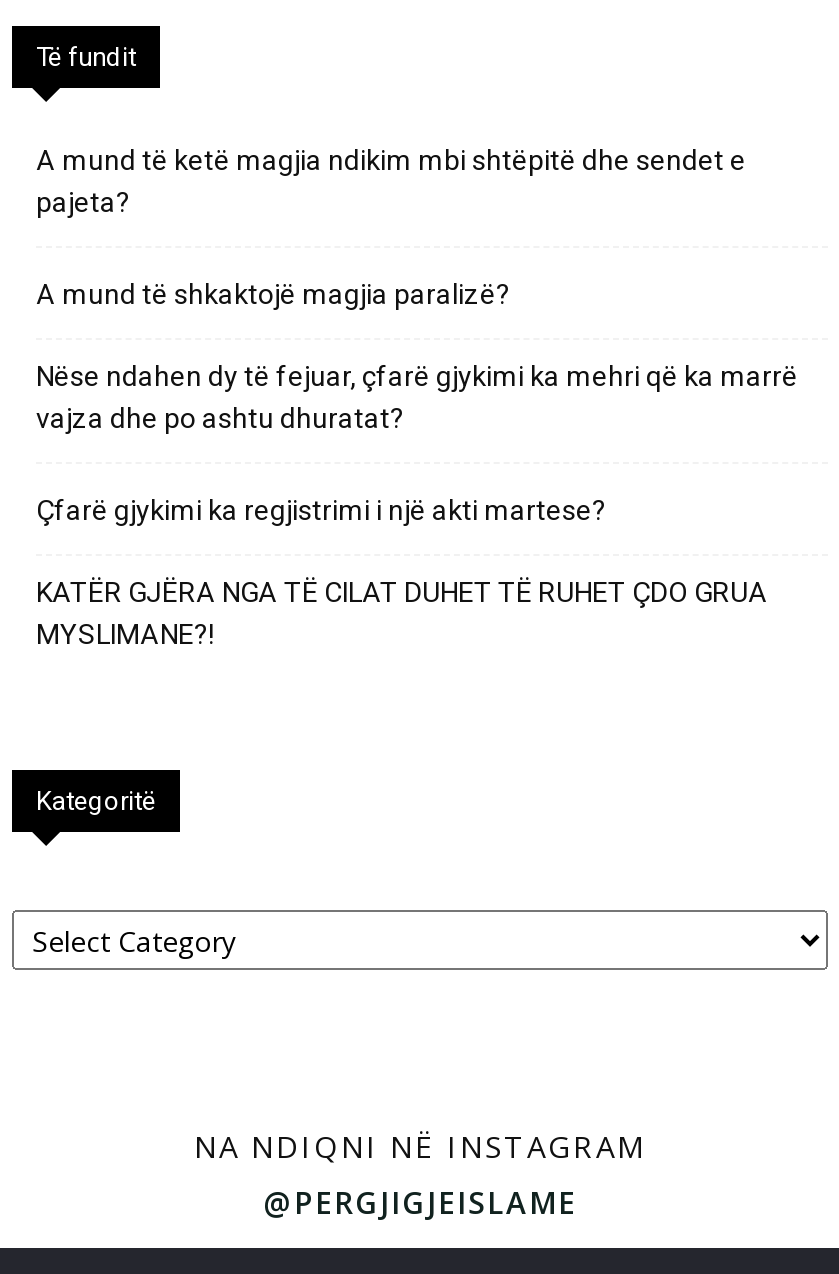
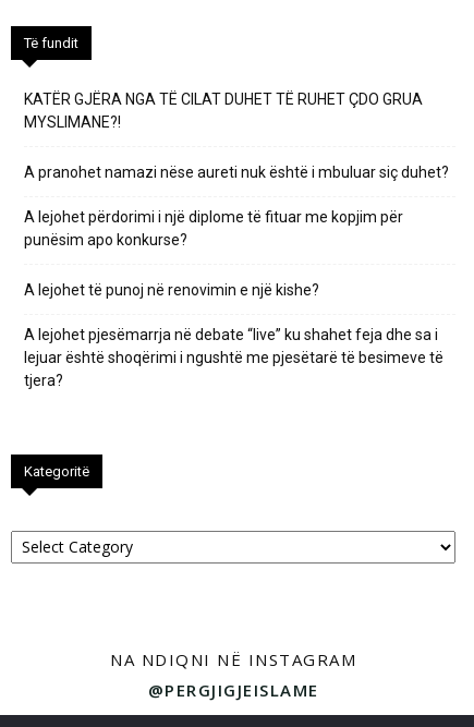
[36,144,798,526] A mund të ketë magjia ndikim mbi shtëpitë dhe sendet e | pajeta? | A mund të shkaktojë magjia paralizë? | Nëse ndahen dy të fejuar, çfarë gjykimi ka mehri që ka marrë | vajza dhe po ashtu dhuratat? | Çfarë gjykimi ka regjistrimi i një akti martese? -> none
moved [36,576,768,650] -> [24,90,423,131]: KATËR GJËRA NGA TË CILAT DUHET TË RUHET ÇDO GRUA | MYSLIMANE?!
none -> [24,163,449,389] A pranohet namazi nëse aureti nuk është i mbuluar siç duhet? | A lejohet përdorimi i një diplome të fituar me kopjim për | punësim apo konkurse? | A lejohet të punoj në renovimin e një kishe? | A lejohet pjesëmarrja në debate “live” ku shahet feja dhe sa i | lejuar është shoqërimi i ngushtë me pjesëtarë të besimeve të | tjera?

